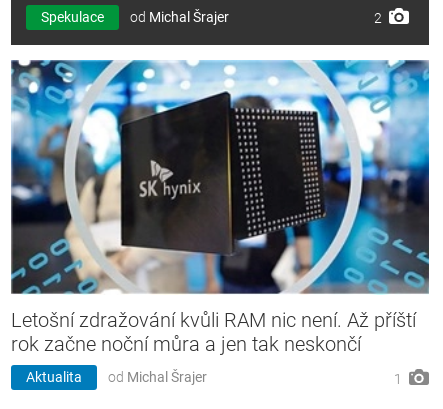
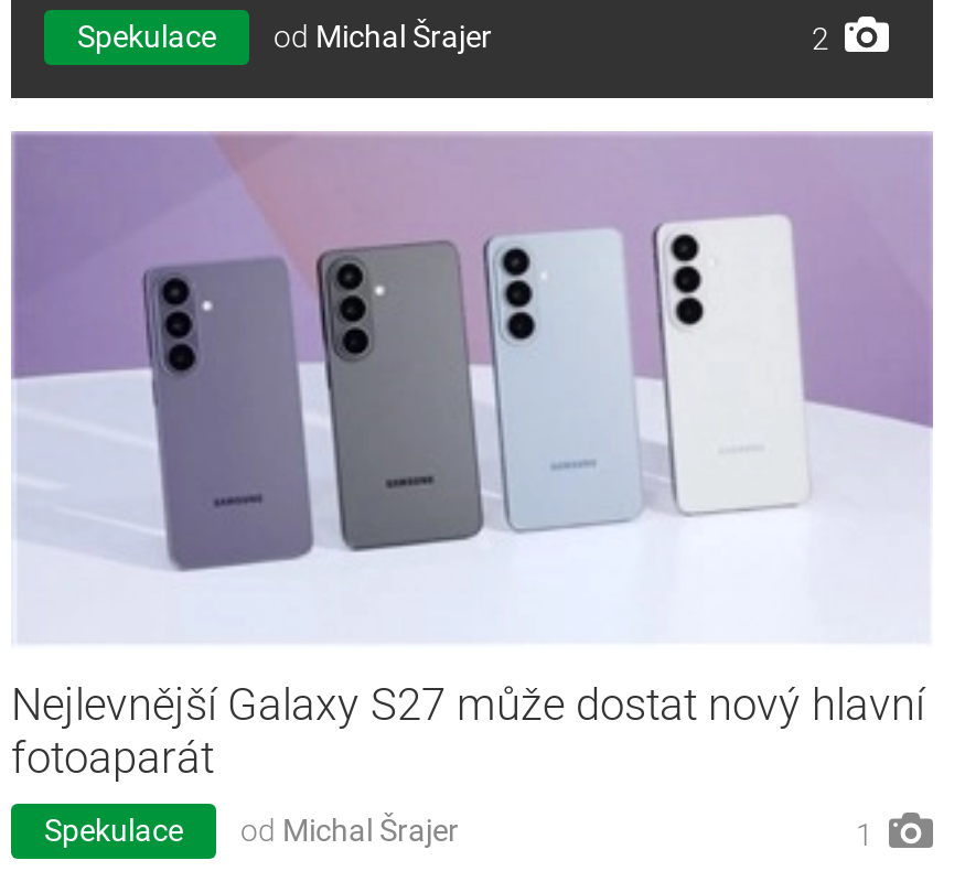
[10,59,430,356] [image] | Letošní zdražování kvůli RAM nic není. Až příští | rok začne noční můra a jen tak neskončí -> [11,131,933,784] [image] | Nejlevnější Galaxy S27 může dostat nový hlavní | fotoaparát
[26,369,82,385] Aktualita -> [44,813,183,848] Spekulace

